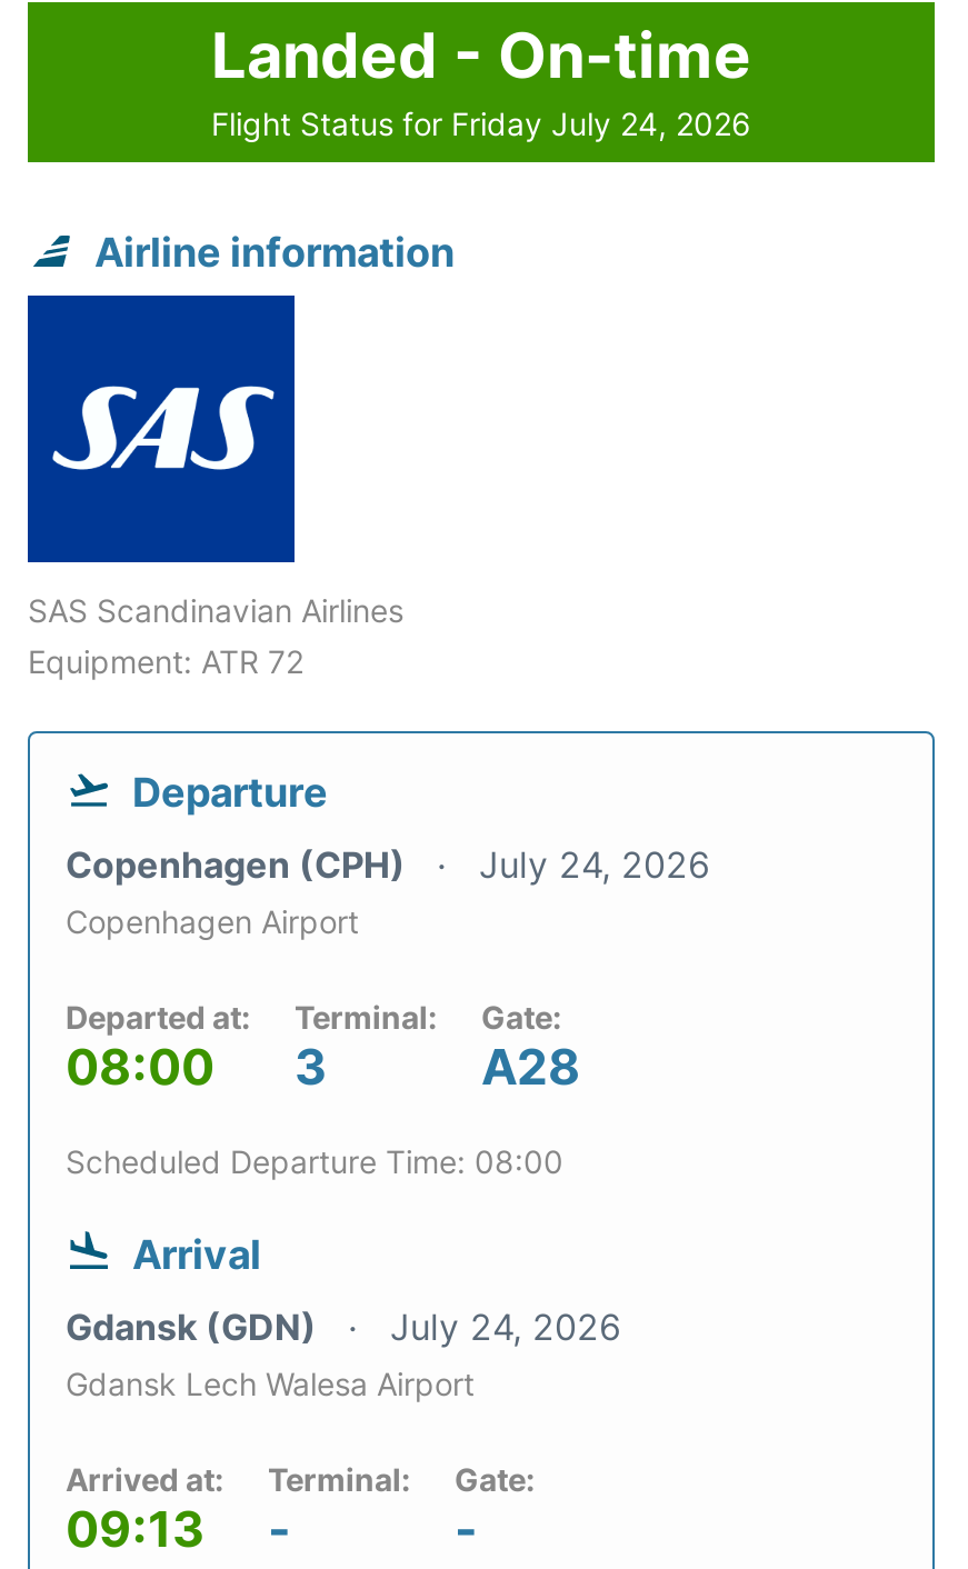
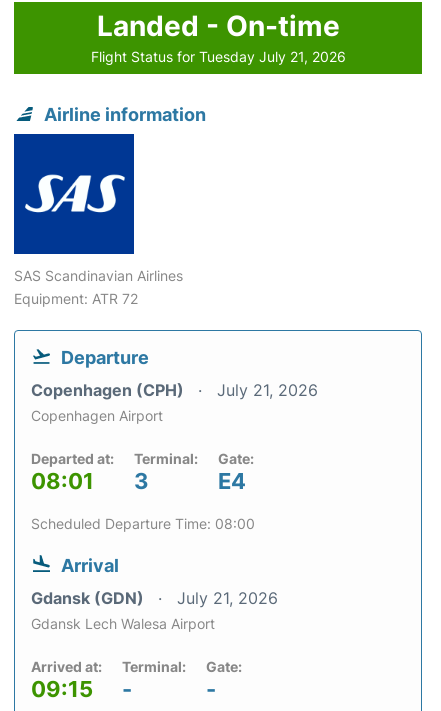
[211,104,751,142] Flight Status for Friday July 24, 2026 -> [90,48,345,65] Flight Status for Tuesday July 21, 2026
[66,842,710,887] Copenhagen (CPH) July 24, 2026 -> [31,380,318,400] Copenhagen (CPH) July 21, 2026
[66,1038,328,1096] 08:00 3 -> [31,468,149,494] 08:01 3
[481,1038,581,1096] A28 -> [218,468,246,494] E4
[66,1305,621,1349] Gdansk (GDN) July 24, 2026 -> [31,588,278,608] Gdansk (GDN) July 21, 2026
[66,1500,206,1558] 09:13 -> [31,676,93,702] 09:15

